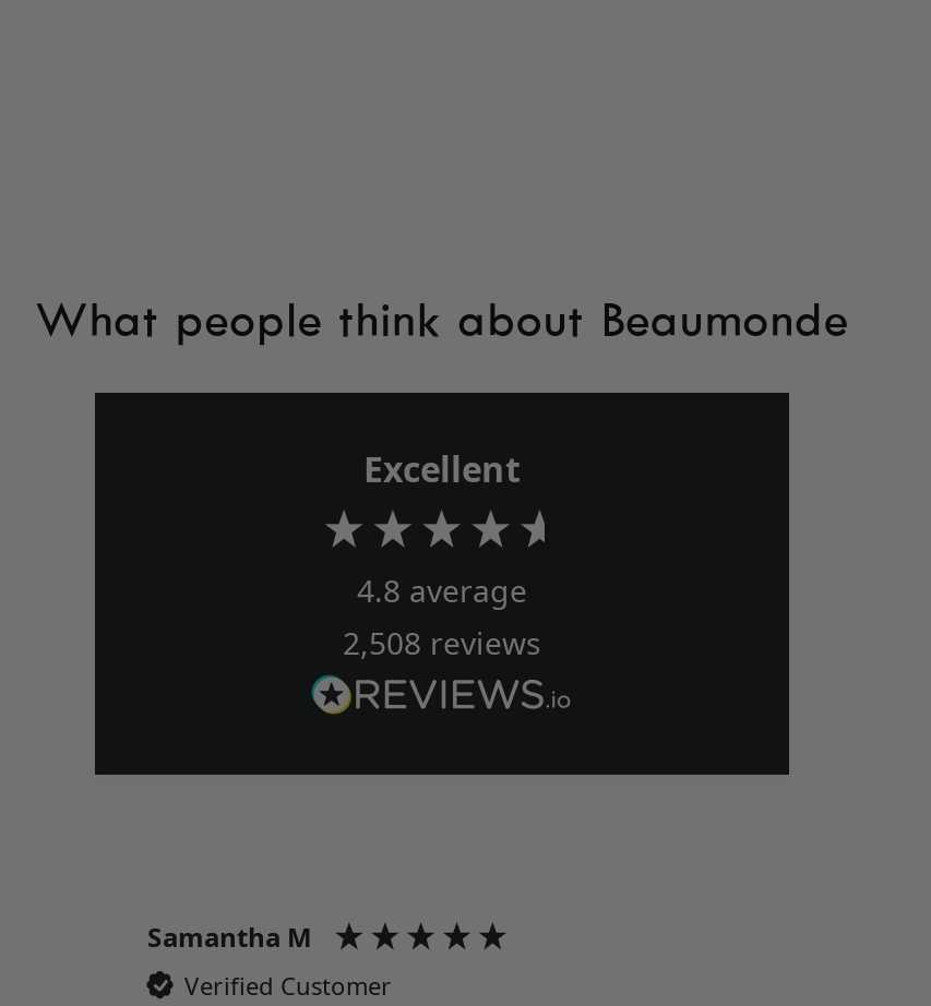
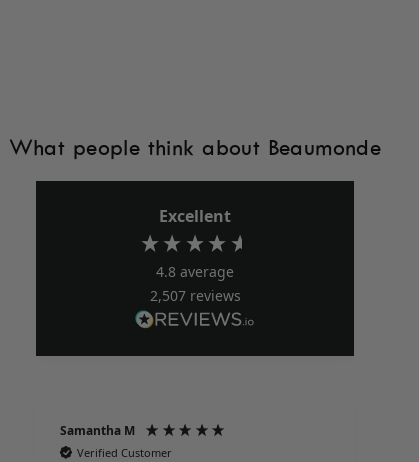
[343,622,541,663] 2,508 reviews -> [149,286,240,305] 2,507 reviews

